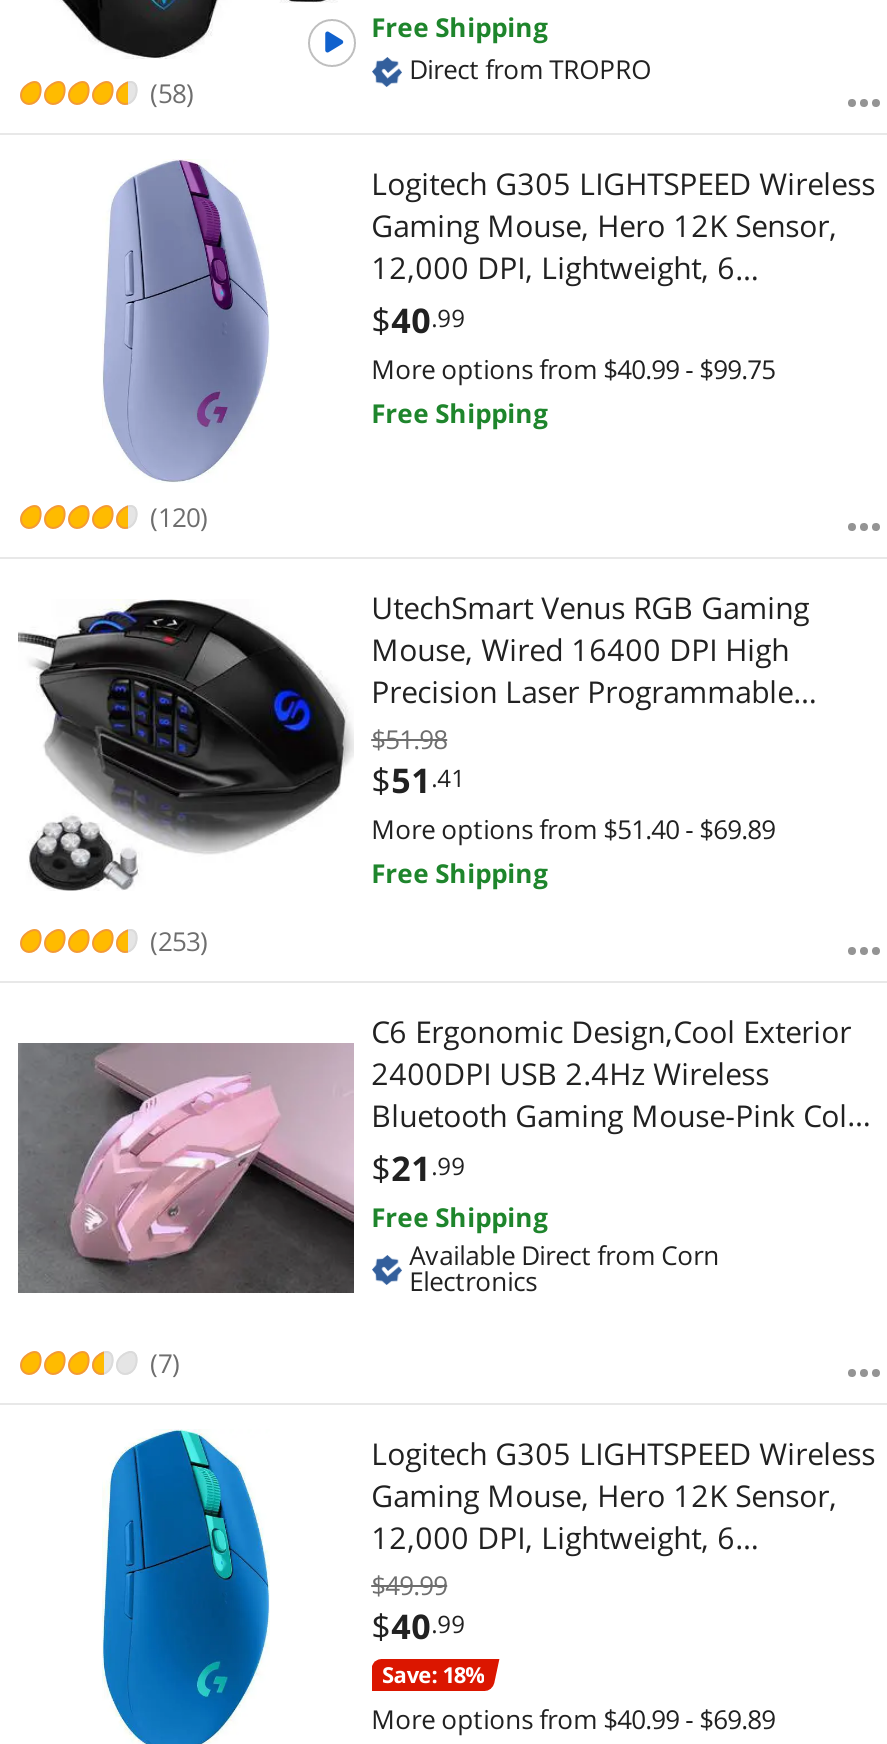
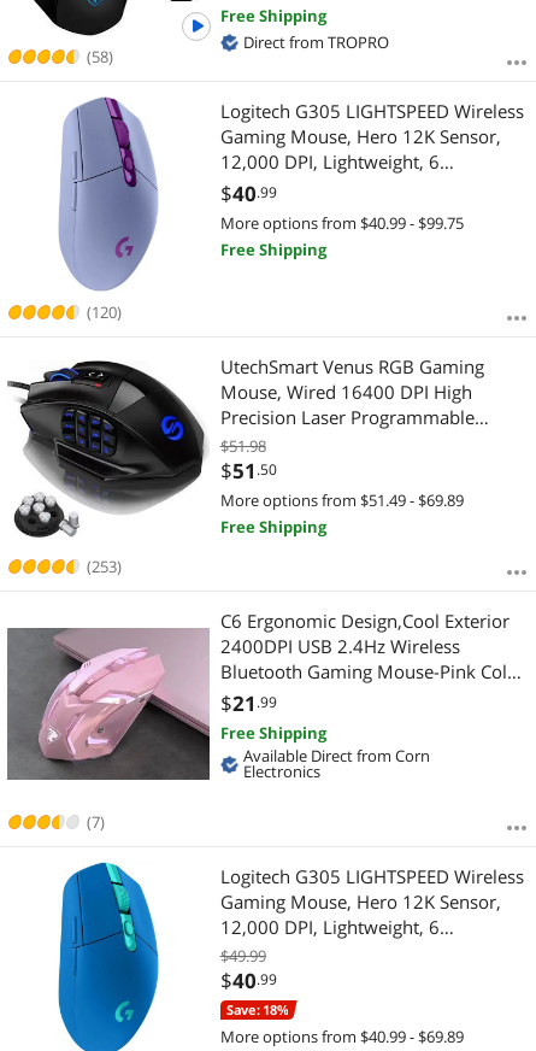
[371,757,465,803] $51.41 -> [220,456,277,484] $51.50
[371,811,775,847] More options from $51.40 - $69.89 -> [220,489,463,511] More options from $51.49 - $69.89

